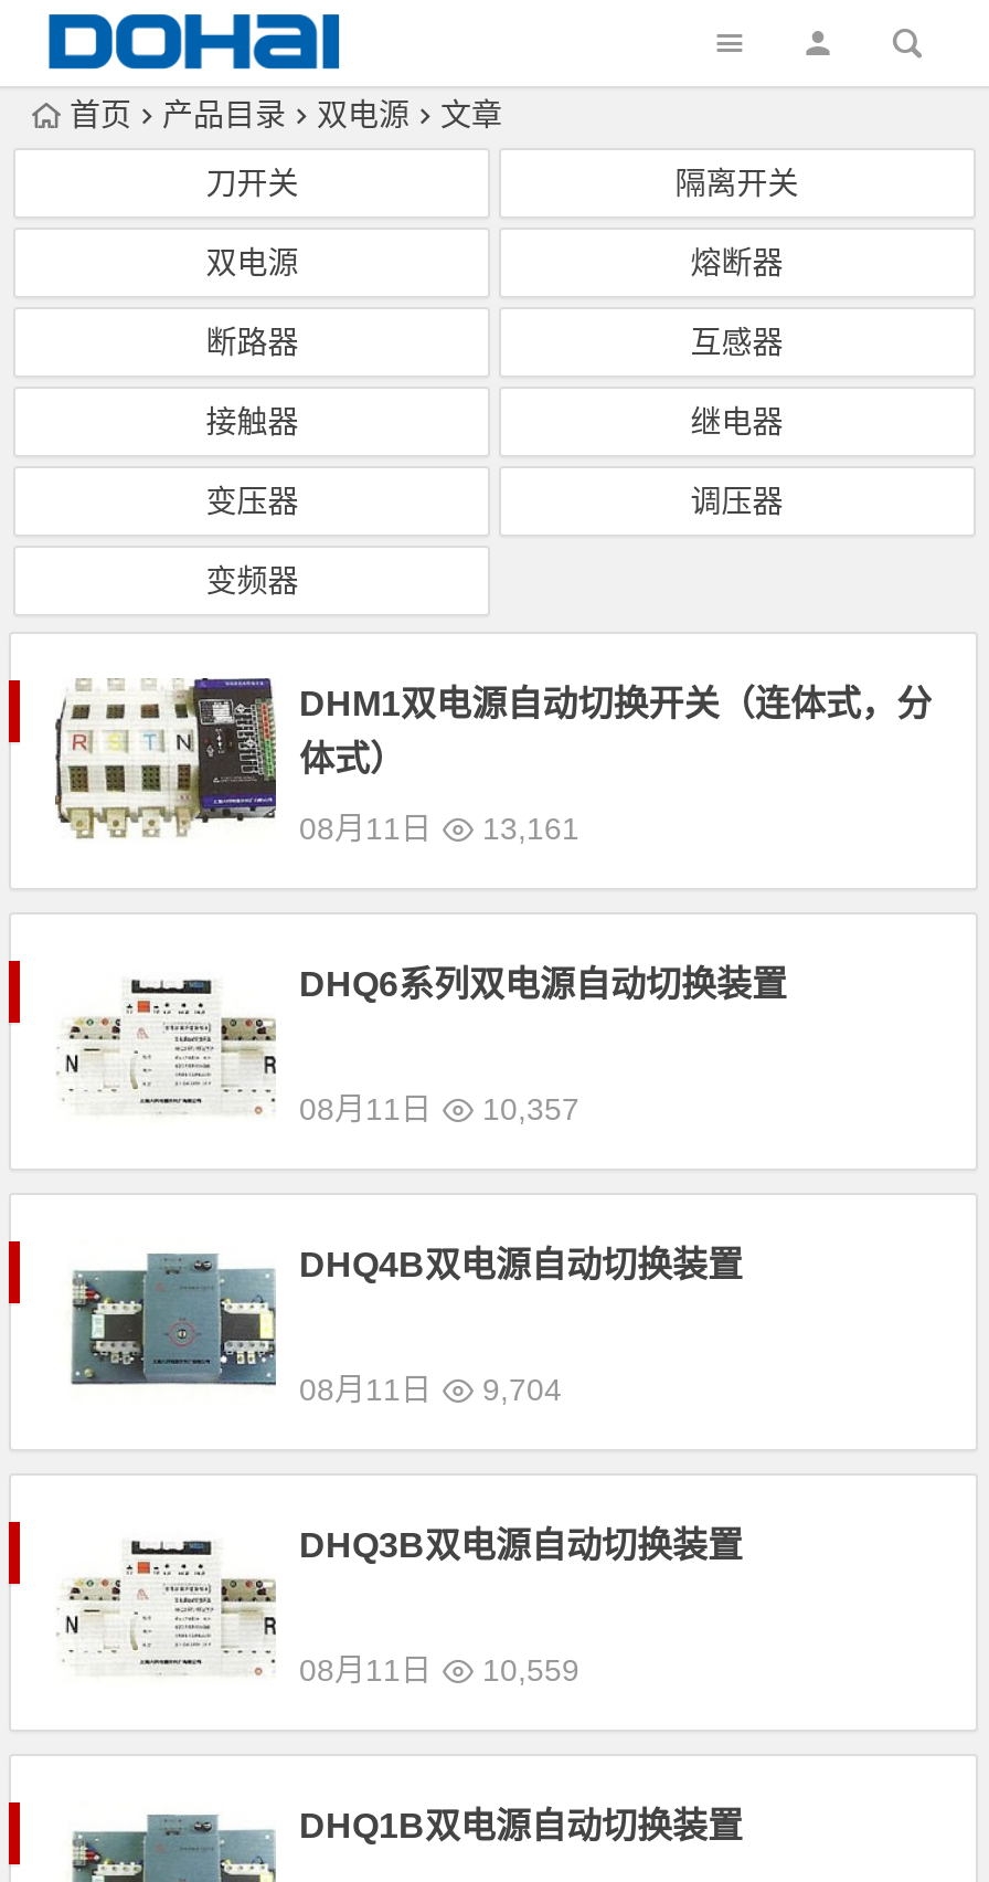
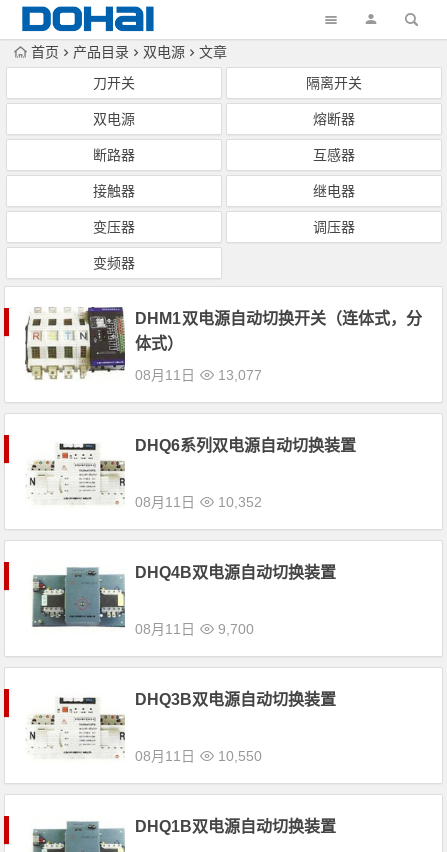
[299,811,579,846] 08月11日 13,161 -> [135,367,262,383] 08月11日 13,077
[299,1091,579,1127] 08月11日 10,357 -> [135,494,262,510] 08月11日 10,352
[299,1372,562,1407] 08月11日 9,704 -> [135,621,254,637] 08月11日 9,700
[299,1652,579,1688] 08月11日 10,559 -> [135,748,262,764] 08月11日 10,550

